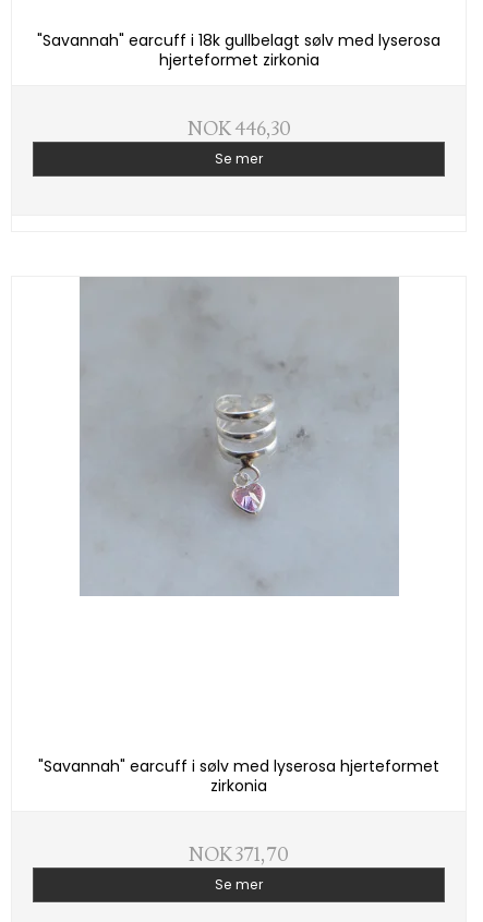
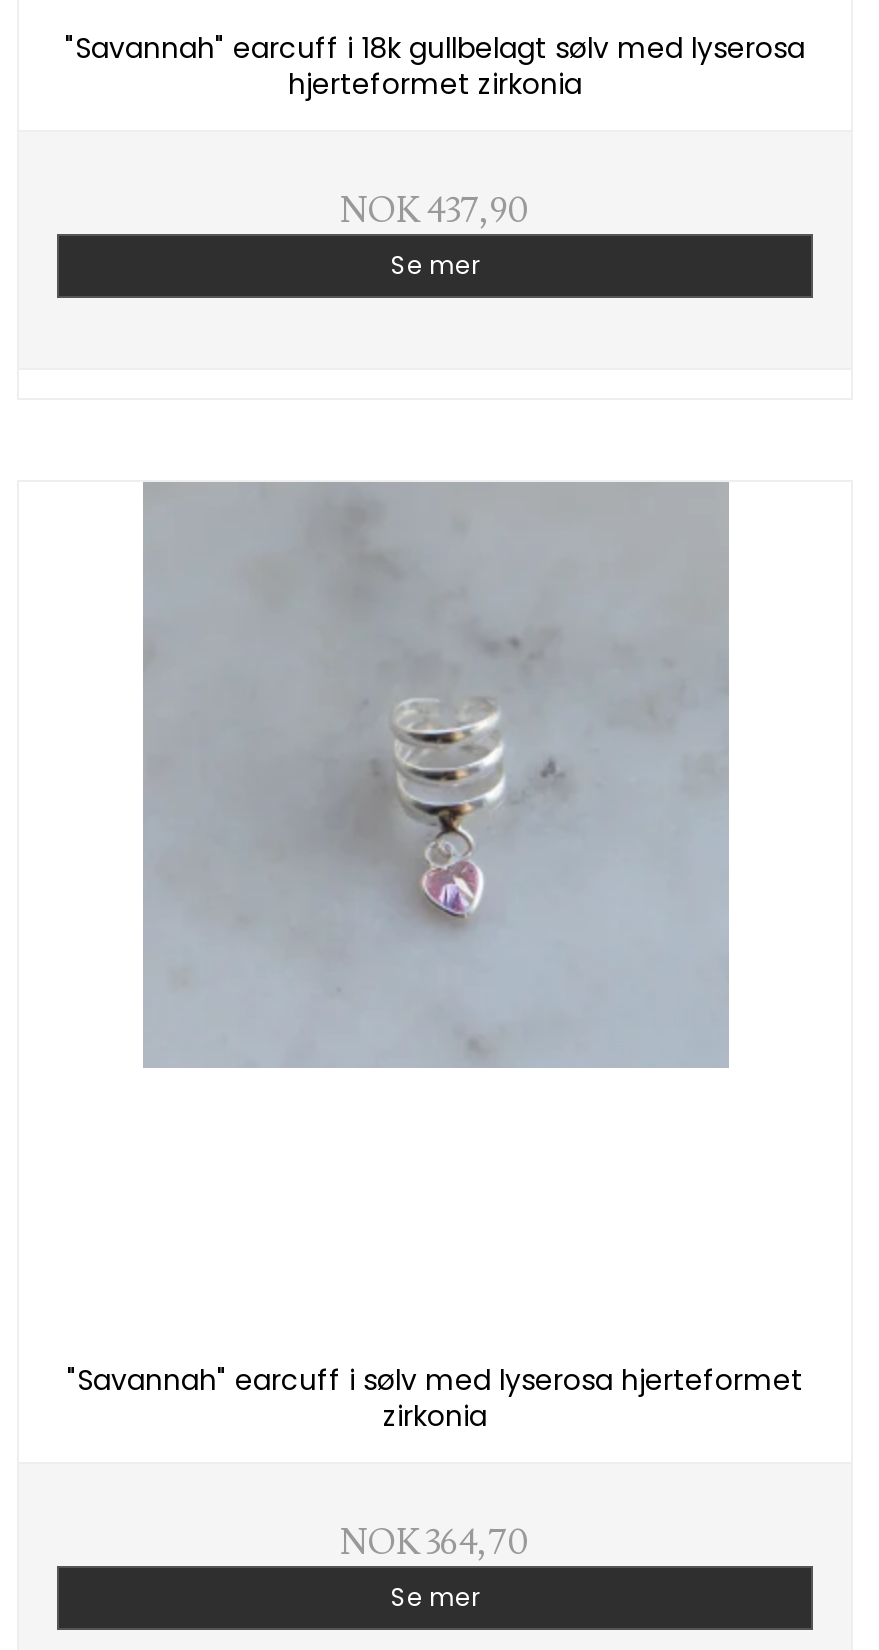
[187,116,291,141] NOK 446,30 -> [340,187,530,233] NOK 437,90
[189,842,289,867] NOK 371,70 -> [340,1520,530,1566] NOK 364,70

